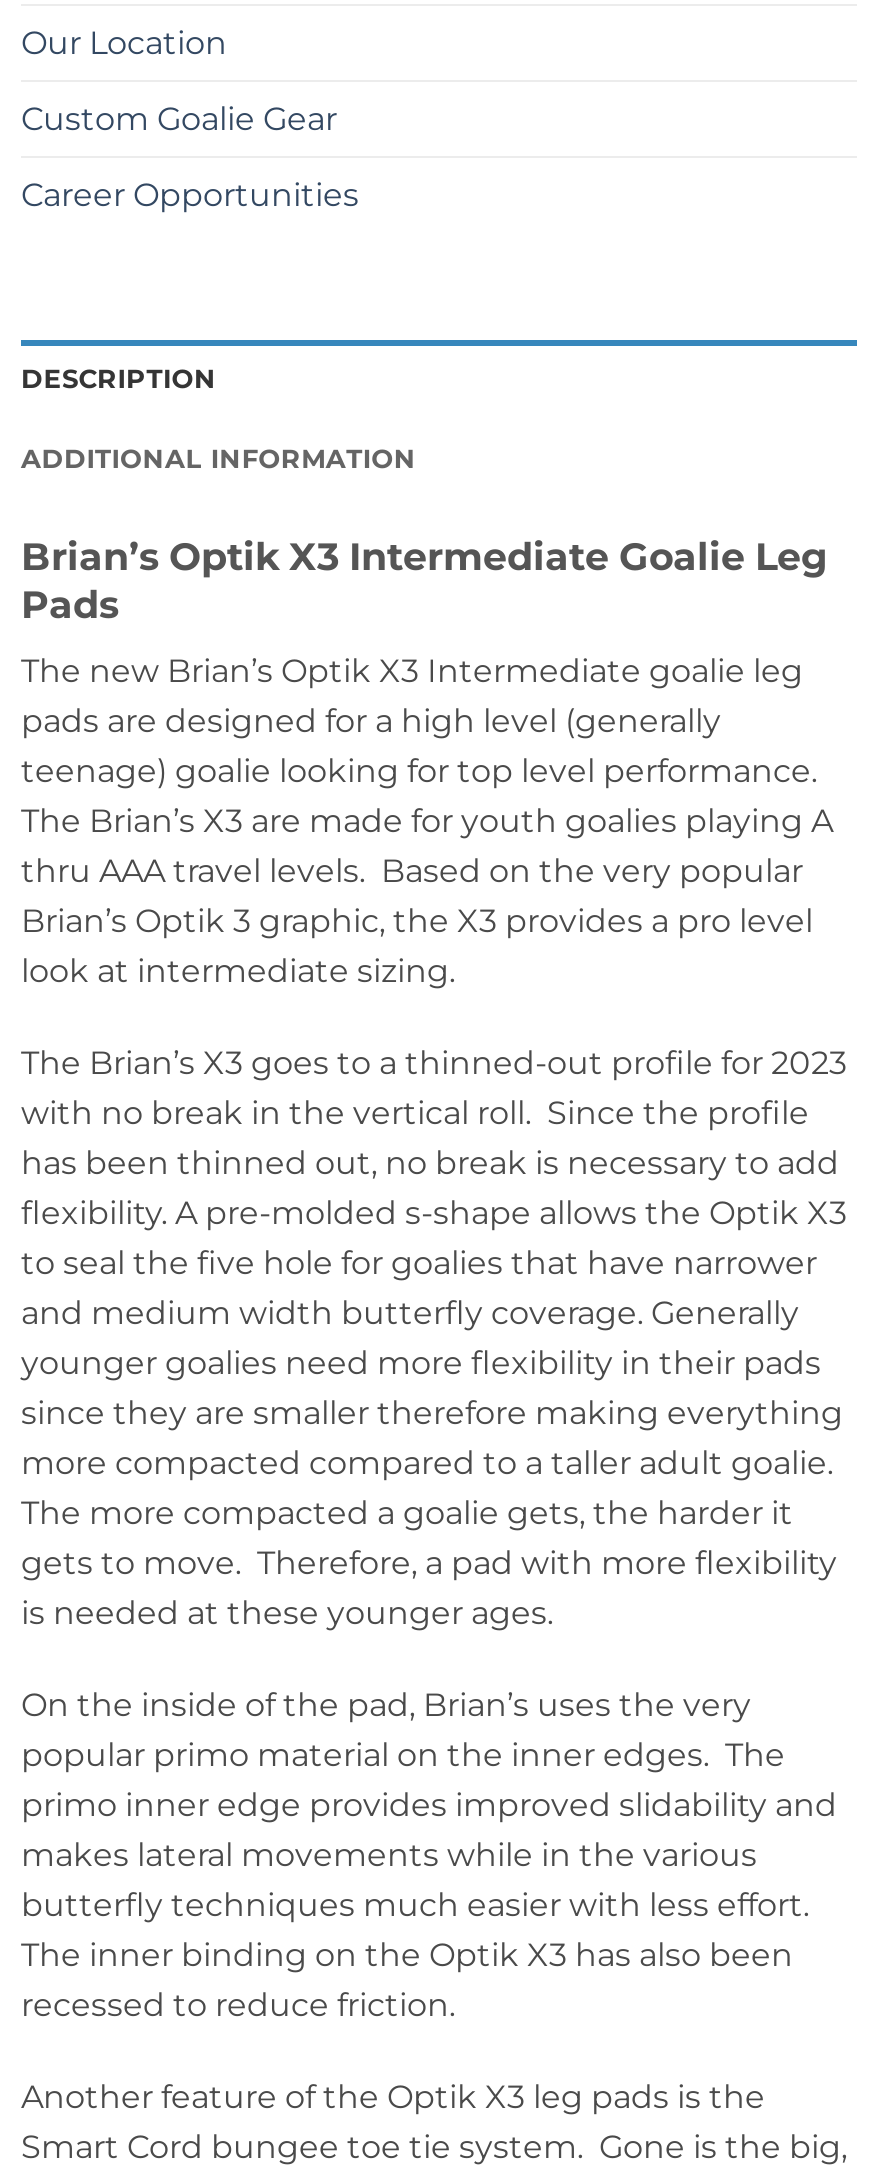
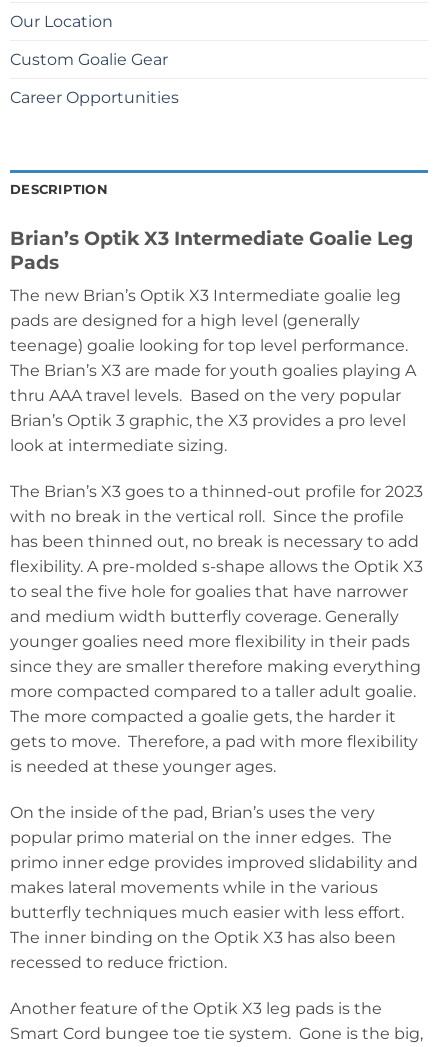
[21,444,416,474] ADDITIONAL INFORMATION -> none

